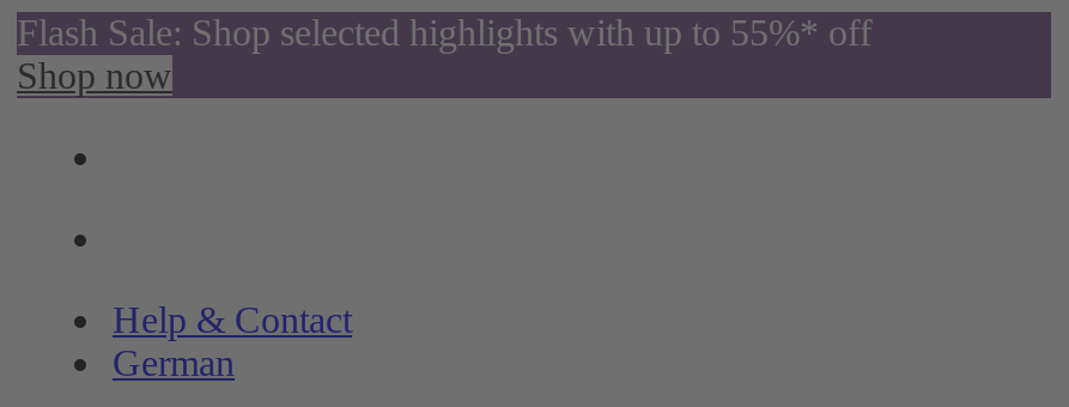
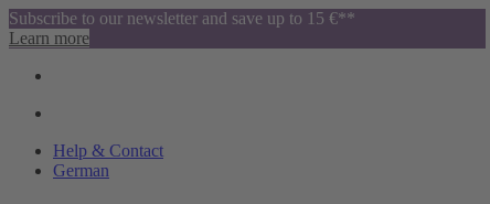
[17,12,871,96] Flash Sale: Shop selected highlights with up to 55%* off | Shop now -> [9,9,355,47] Subscribe to our newsletter and save up to 15 €** | Learn more

